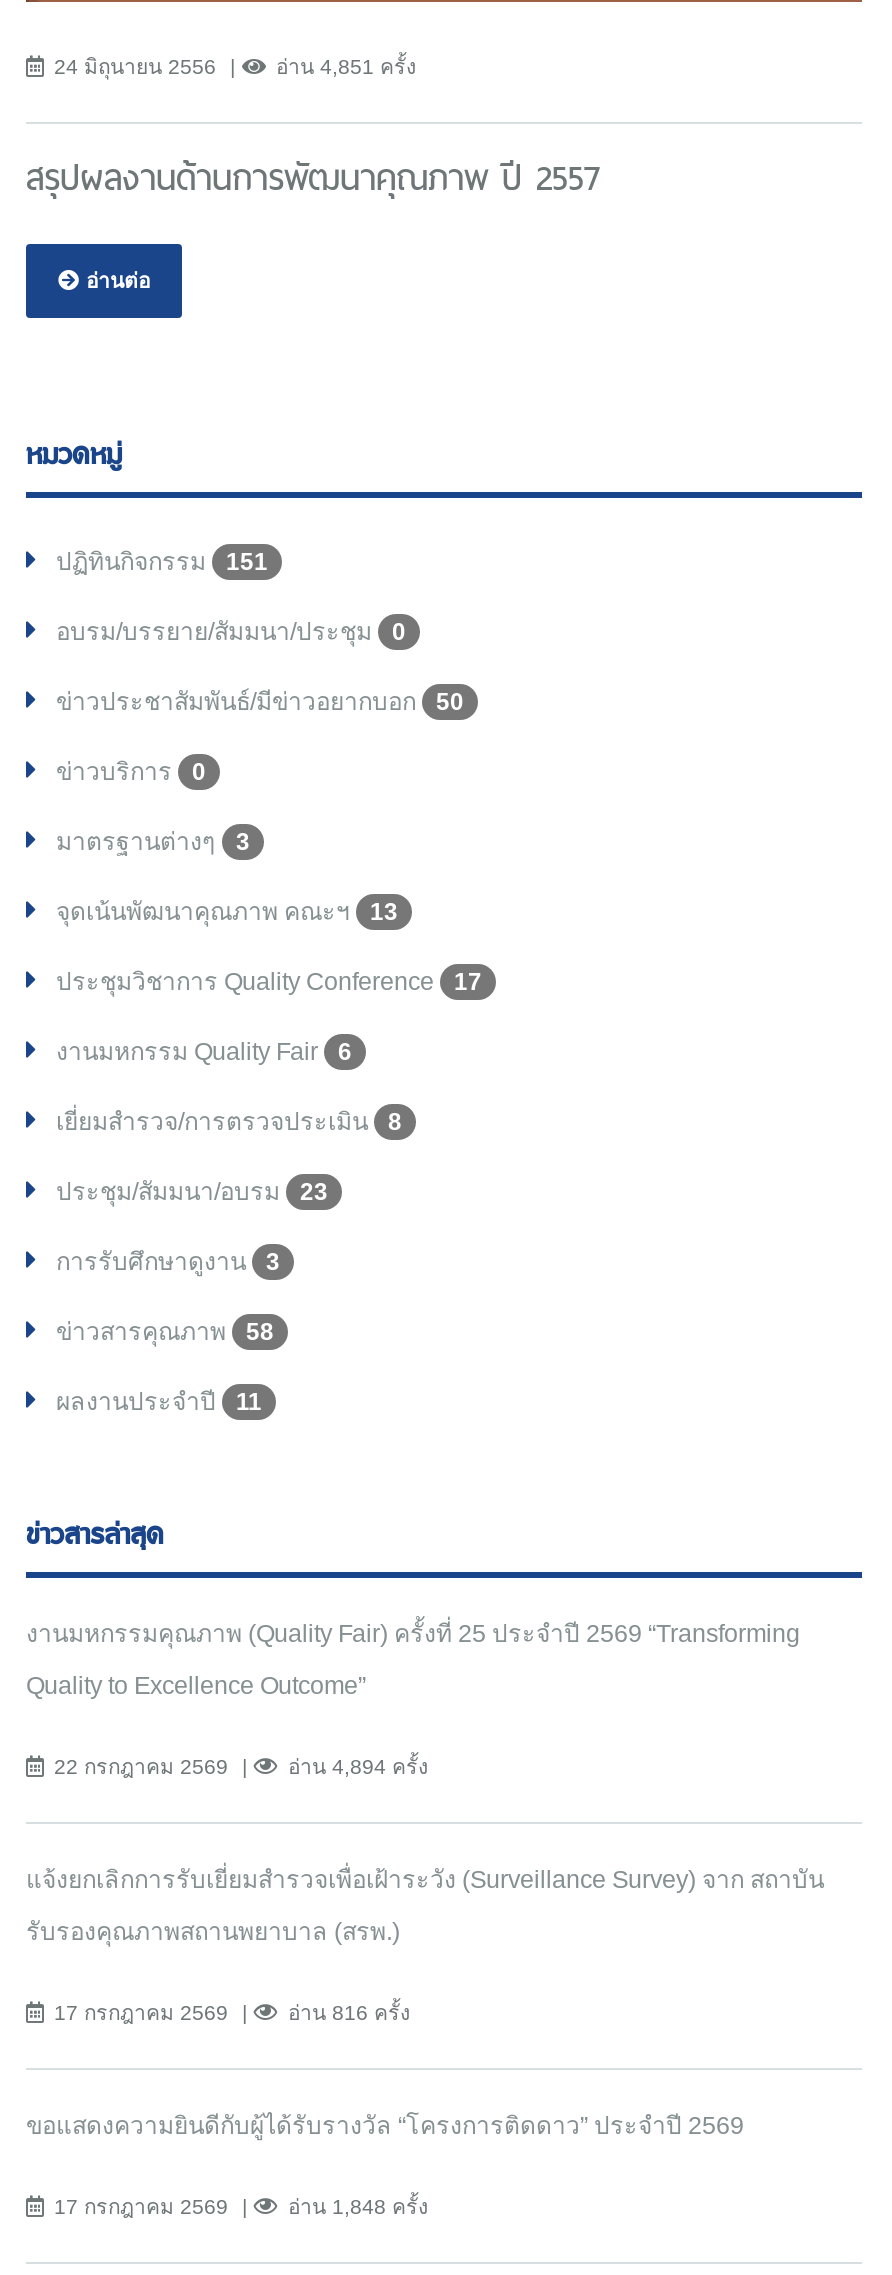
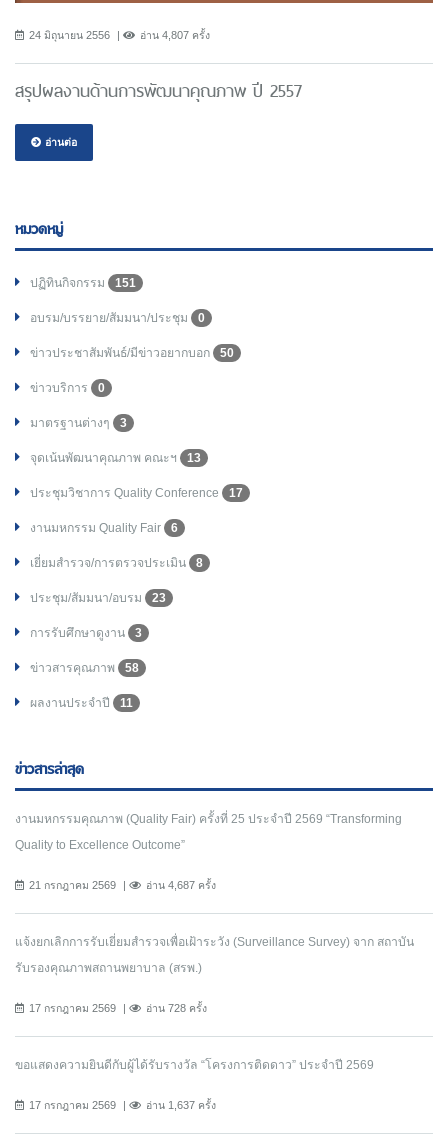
[276,54,416,78] อ่าน 4,851 ครั้ง -> [140,29,210,41] อ่าน 4,807 ครั้ง
[54,1754,228,1778] 22 กรกฎาคม 2569 -> [29,879,116,891] 21 กรกฎาคม 2569
[288,1754,428,1778] อ่าน 4,894 ครั้ง -> [146,879,216,891] อ่าน 4,687 ครั้ง
[288,2000,410,2024] อ่าน 816 ครั้ง -> [146,1002,207,1014] อ่าน 728 ครั้ง
[288,2194,428,2218] อ่าน 1,848 ครั้ง -> [146,1099,216,1111] อ่าน 1,637 ครั้ง

